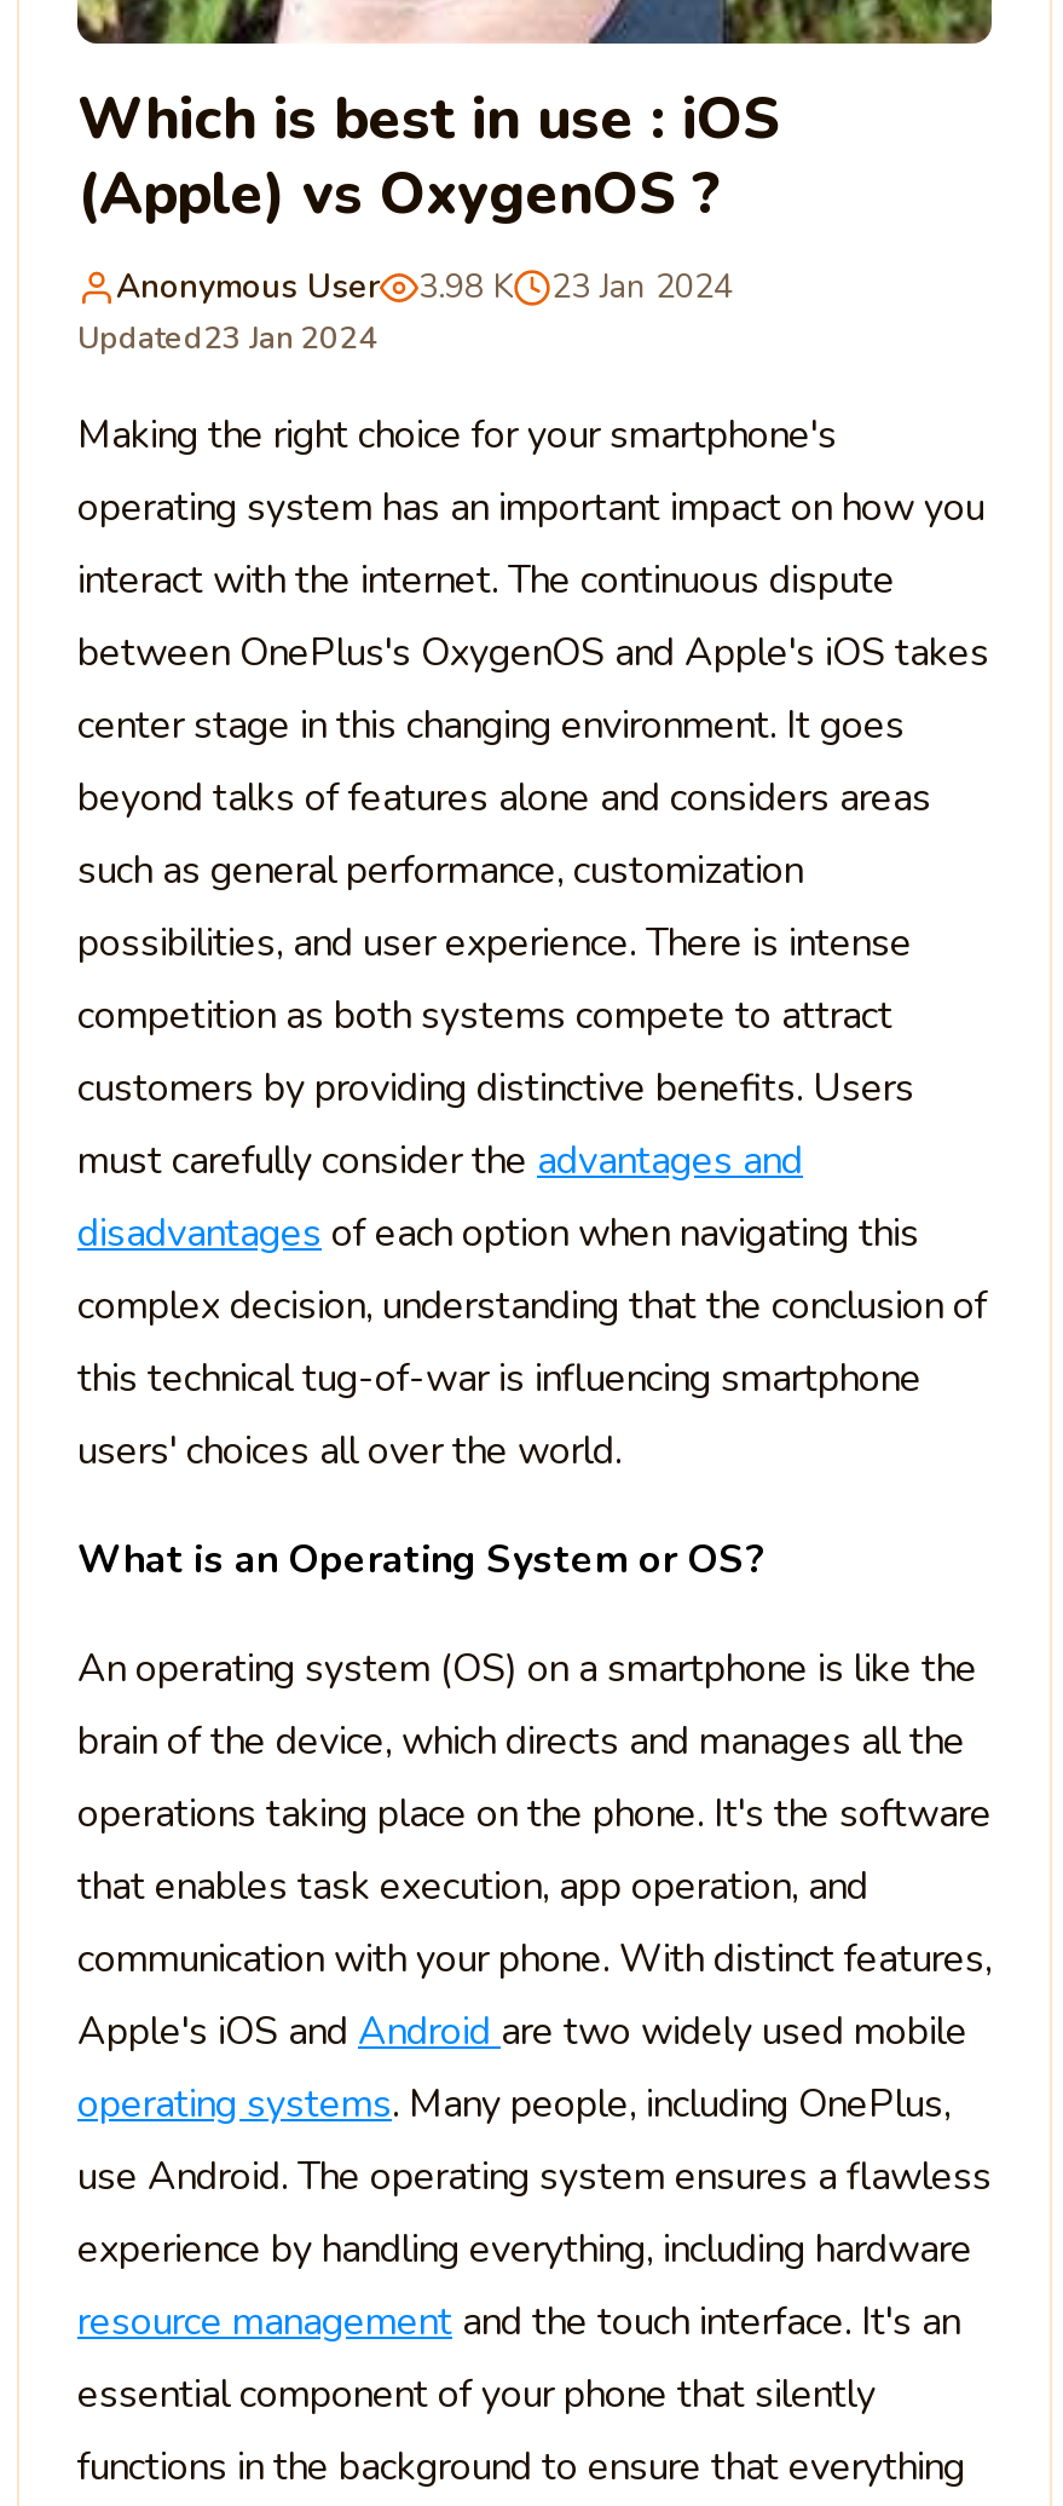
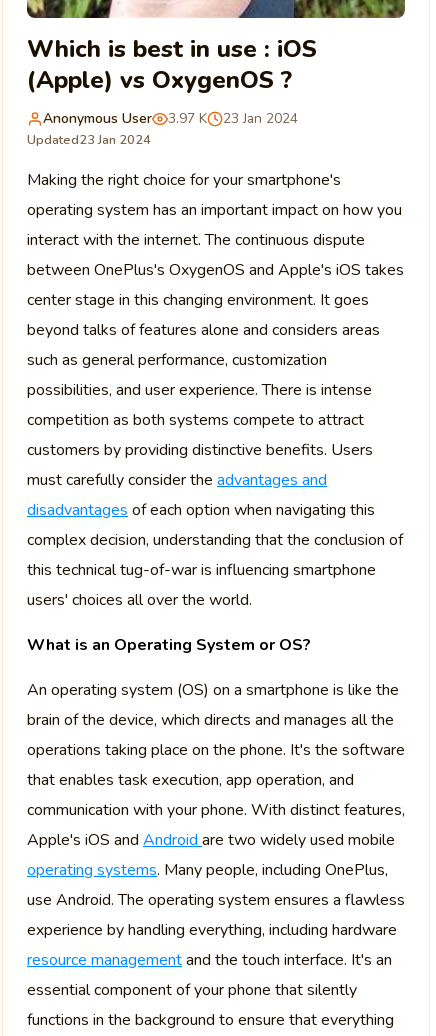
[116,264,733,310] Anonymous User 3.98 K 23 Jan 2024 -> [43,109,298,128] Anonymous User 3.97 K 23 Jan 2024

